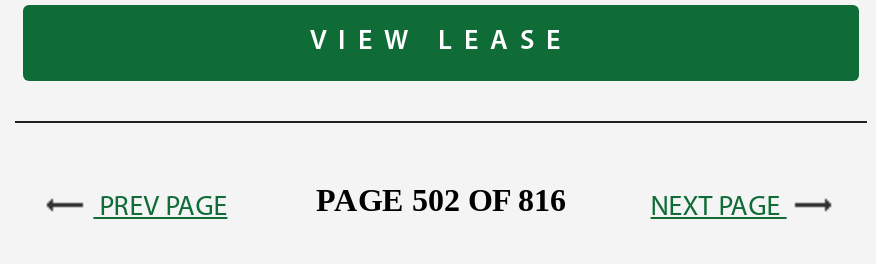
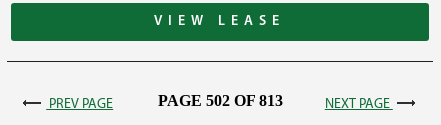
[316,182,566,216] PAGE 502 OF 816 -> [157,92,282,109] PAGE 502 OF 813

